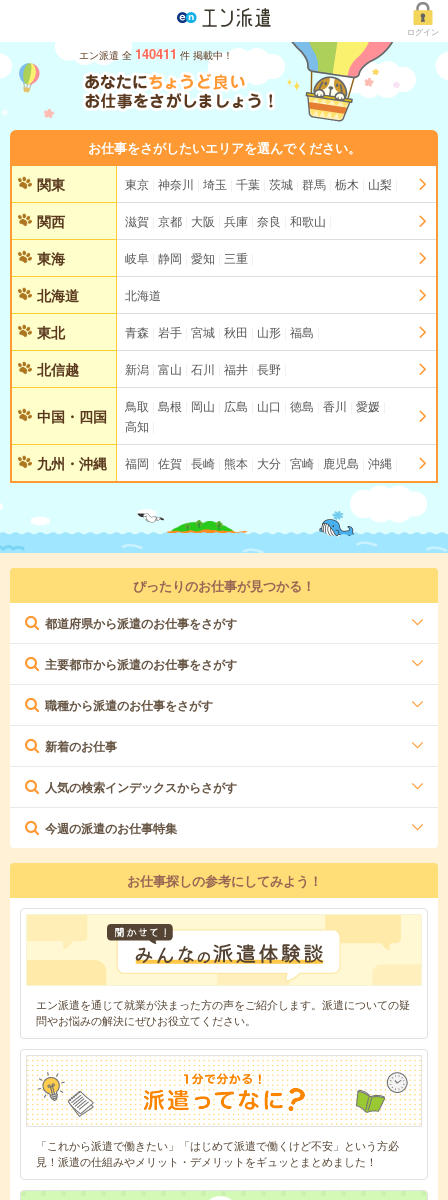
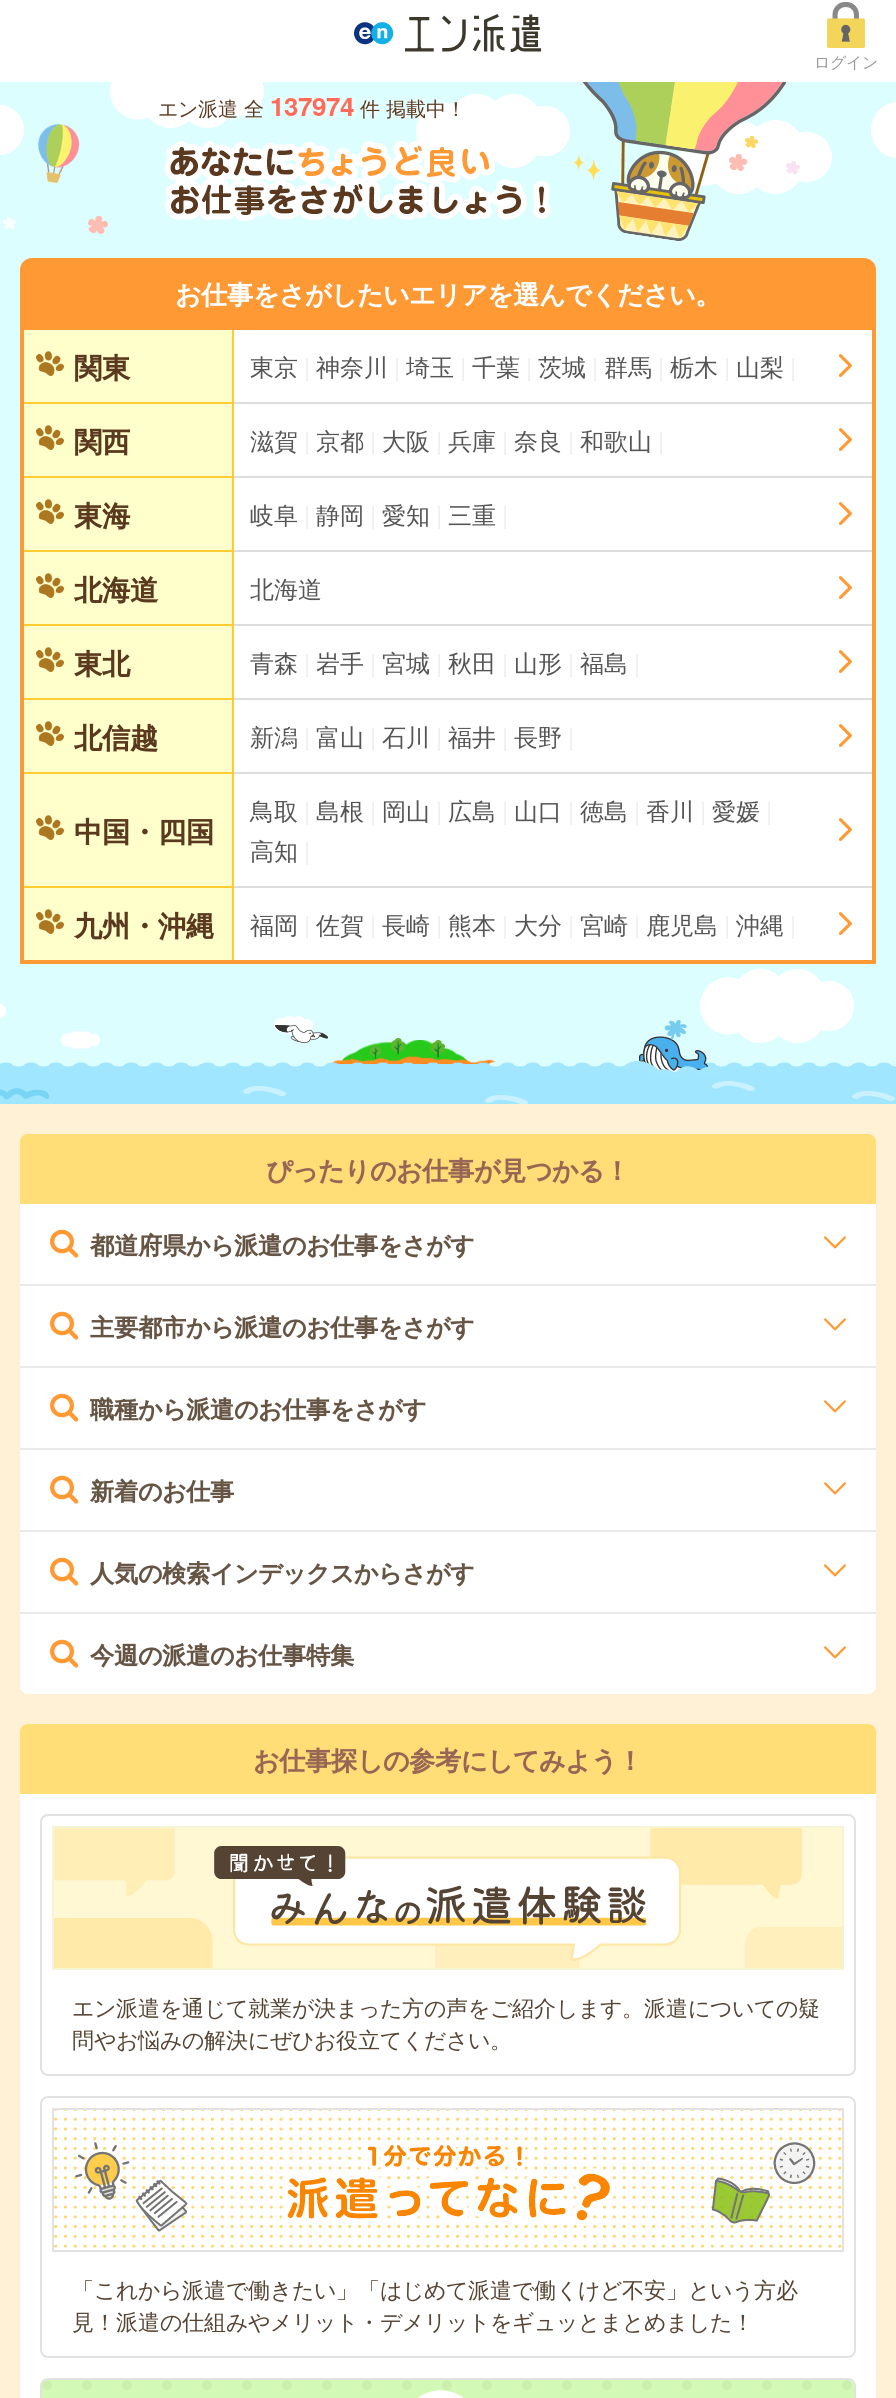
[79,44,233,63] エン派遣 全 140411 件 掲載中！ -> [158,87,466,125] エン派遣 全 137974 件 掲載中！

